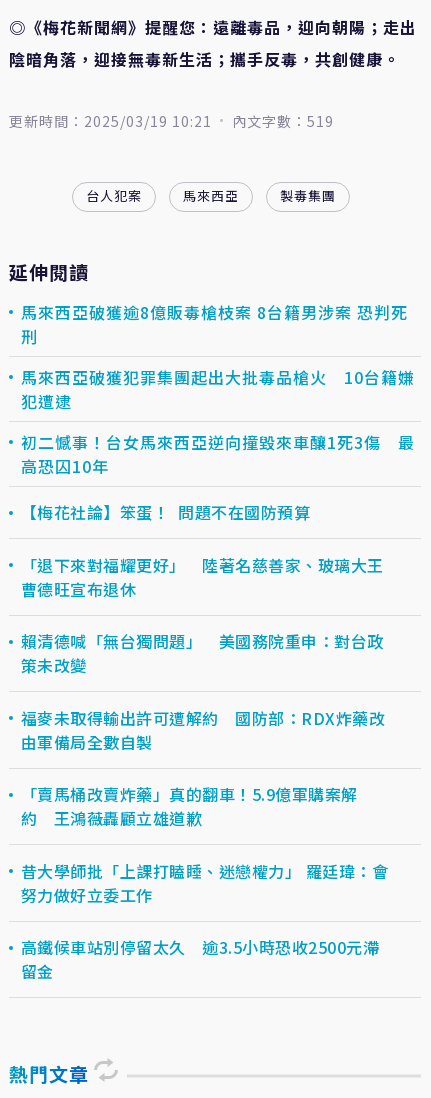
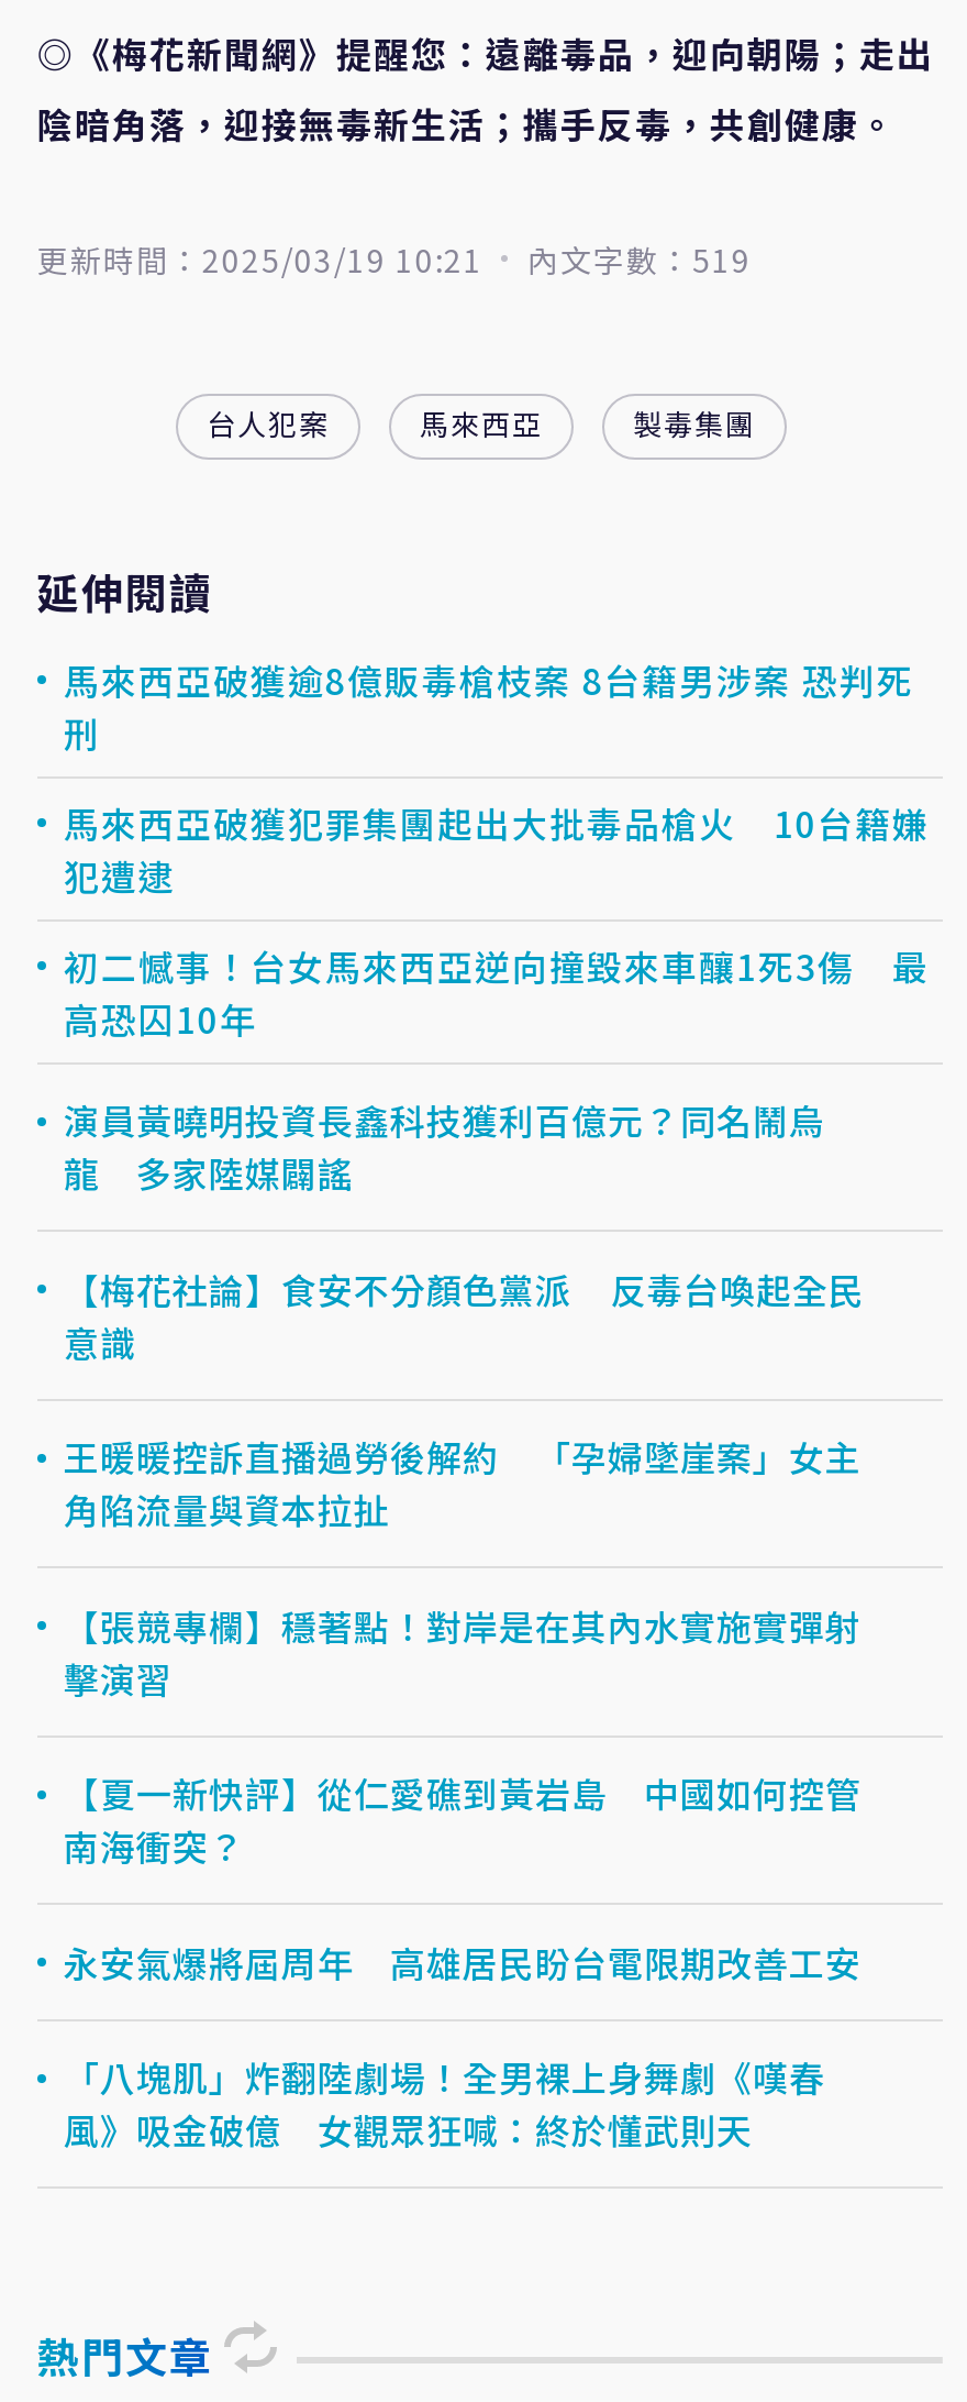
[21,500,310,524] 【梅花社論】笨蛋！ 問題不在國防預算 -> [64,1094,825,1200] 演員黃曉明投資長鑫科技獲利百億元？同名鬧烏 | 龍 多家陸媒闢謠
[21,553,384,601] 「退下來對福耀更好」 陸著名慈善家、玻璃大王 | 曹德旺宣布退休 -> [64,1263,865,1368] 【梅花社論】食安不分顏色黨派 反毒台喚起全民 | 意識
[21,629,384,677] 賴清德喊「無台獨問題」 美國務院重申：對台政 | 策未改變 -> [64,1431,861,1536] 王暖暖控訴直播過勞後解約 「孕婦墜崖案」女主 | 角陷流量與資本拉扯
[21,706,385,754] 福麥未取得輸出許可遭解約 國防部：RDX炸藥改 | 由軍備局全數自製 -> [64,1599,861,1705] 【張競專欄】穩著點！對岸是在其內水實施實彈射 | 擊演習
[21,782,358,830] 「賣馬桶改賣炸藥」真的翻車！5.9億軍購案解 | 約 王鴻薇轟顧立雄道歉 -> [64,1767,861,1873] 【夏一新快評】從仁愛礁到黃岩島 中國如何控管 | 南海衝突？
[21,859,388,907] 昔大學師批「上課打瞌睡、迷戀權力」 羅廷瑋：會 | 努力做好立委工作 -> [64,1936,861,1988] 永安氣爆將屆周年 高雄居民盼台電限期改善工安
[21,935,379,983] 高鐵候車站別停留太久 逾3.5小時恐收2500元滯 | 留金 -> [64,2051,825,2157] 「八塊肌」炸翻陸劇場！全男裸上身舞劇《嘆春 | 風》吸金破億 女觀眾狂喊：終於懂武則天

